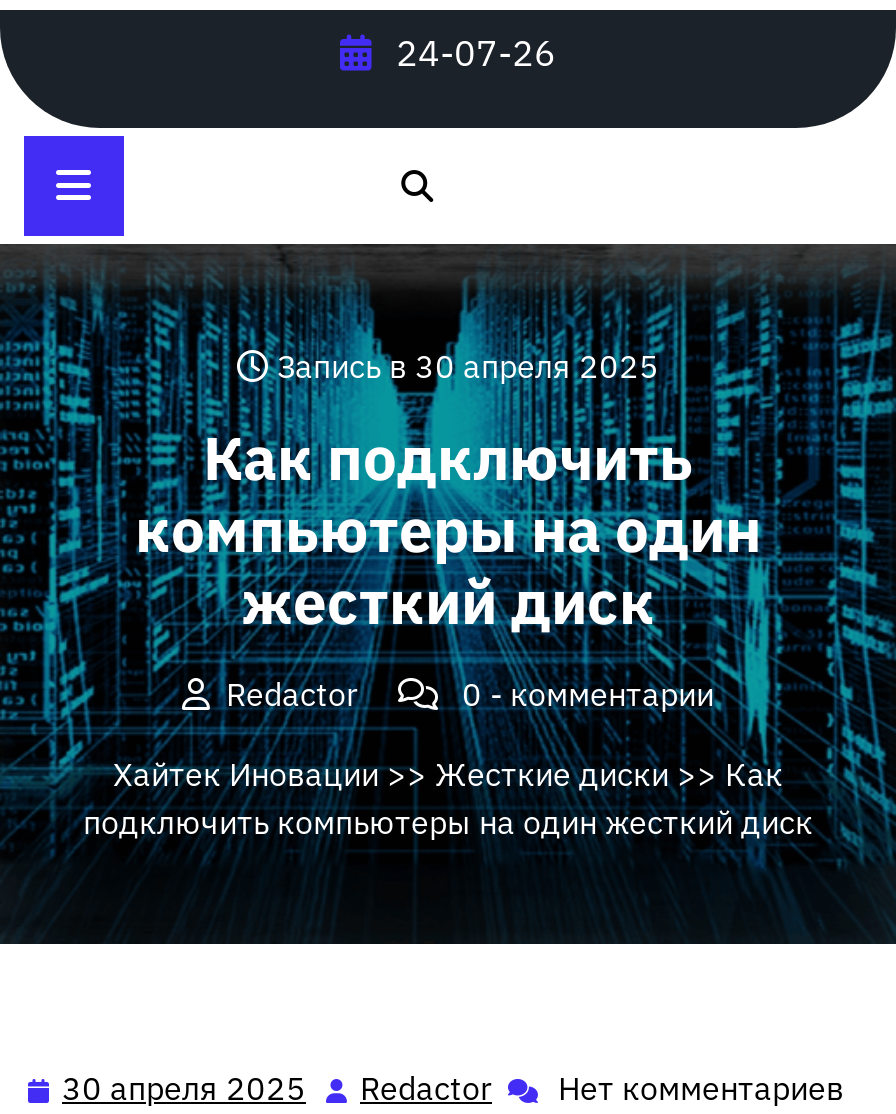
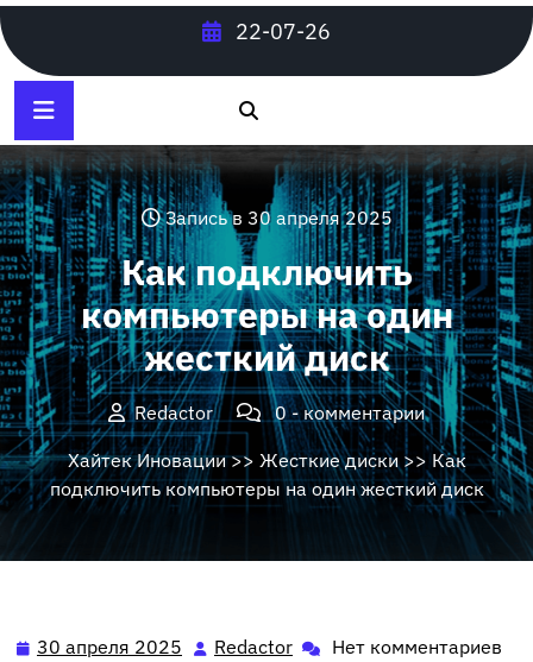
[396,30,556,76] 24-07-26 -> [236,18,331,45] 22-07-26

